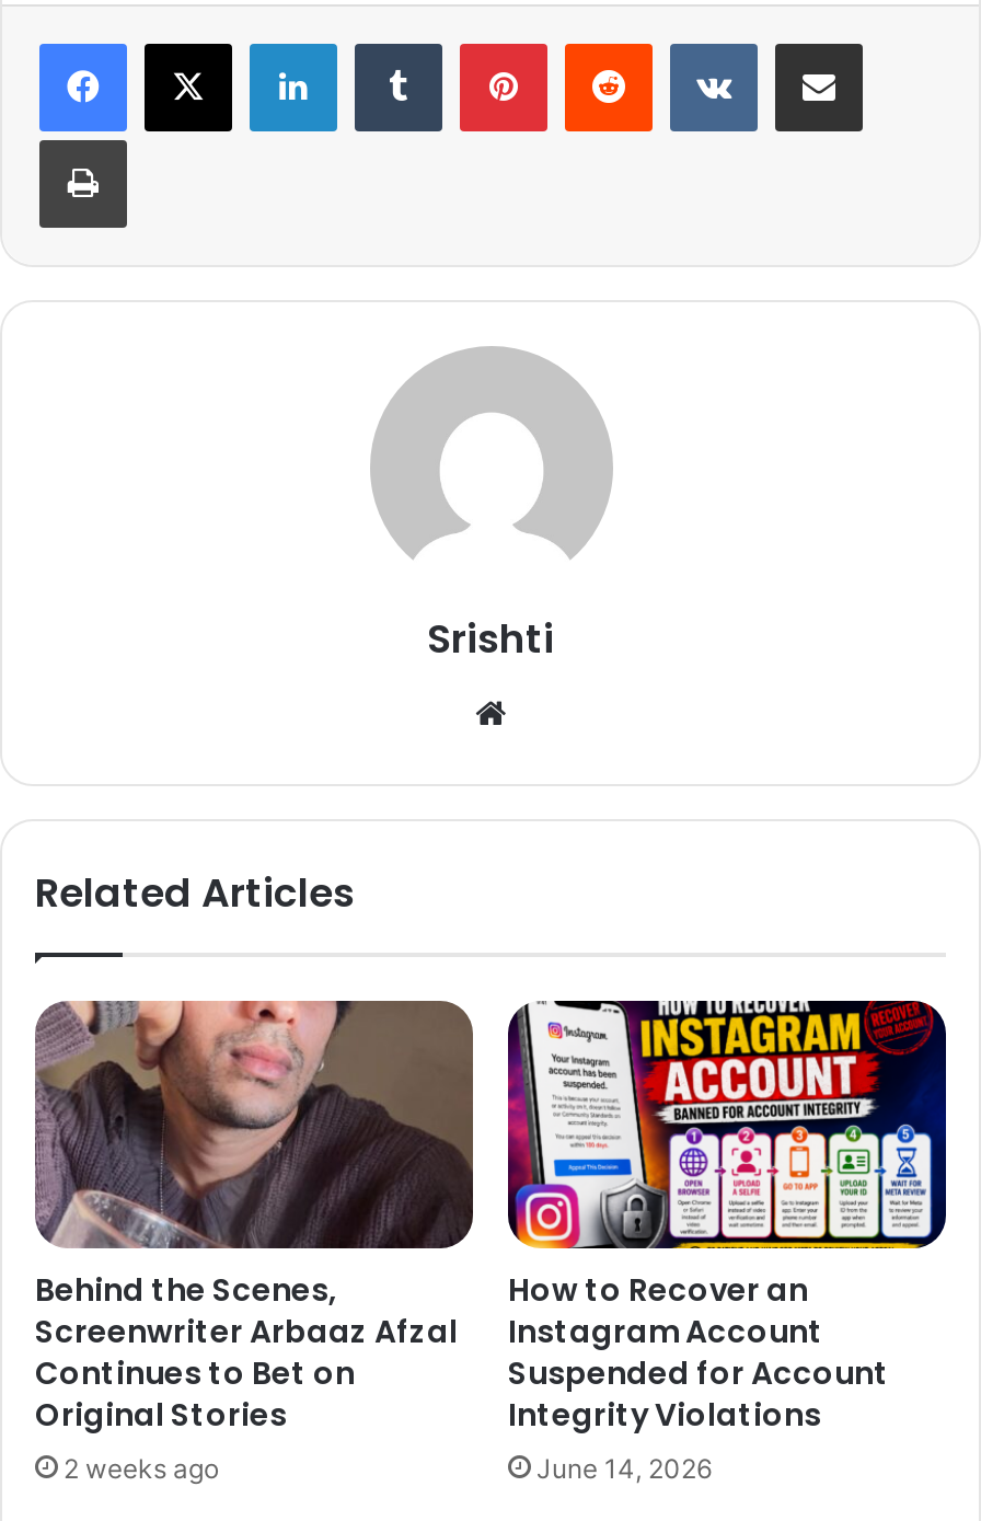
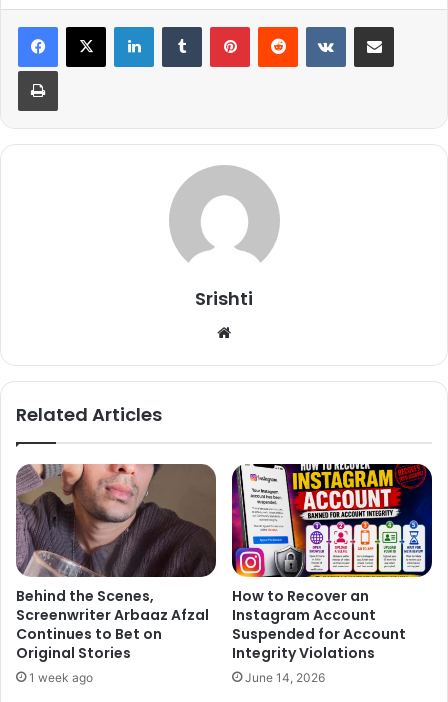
[64,1452,219,1484] 2 weeks ago -> [29,670,93,685] 1 week ago

